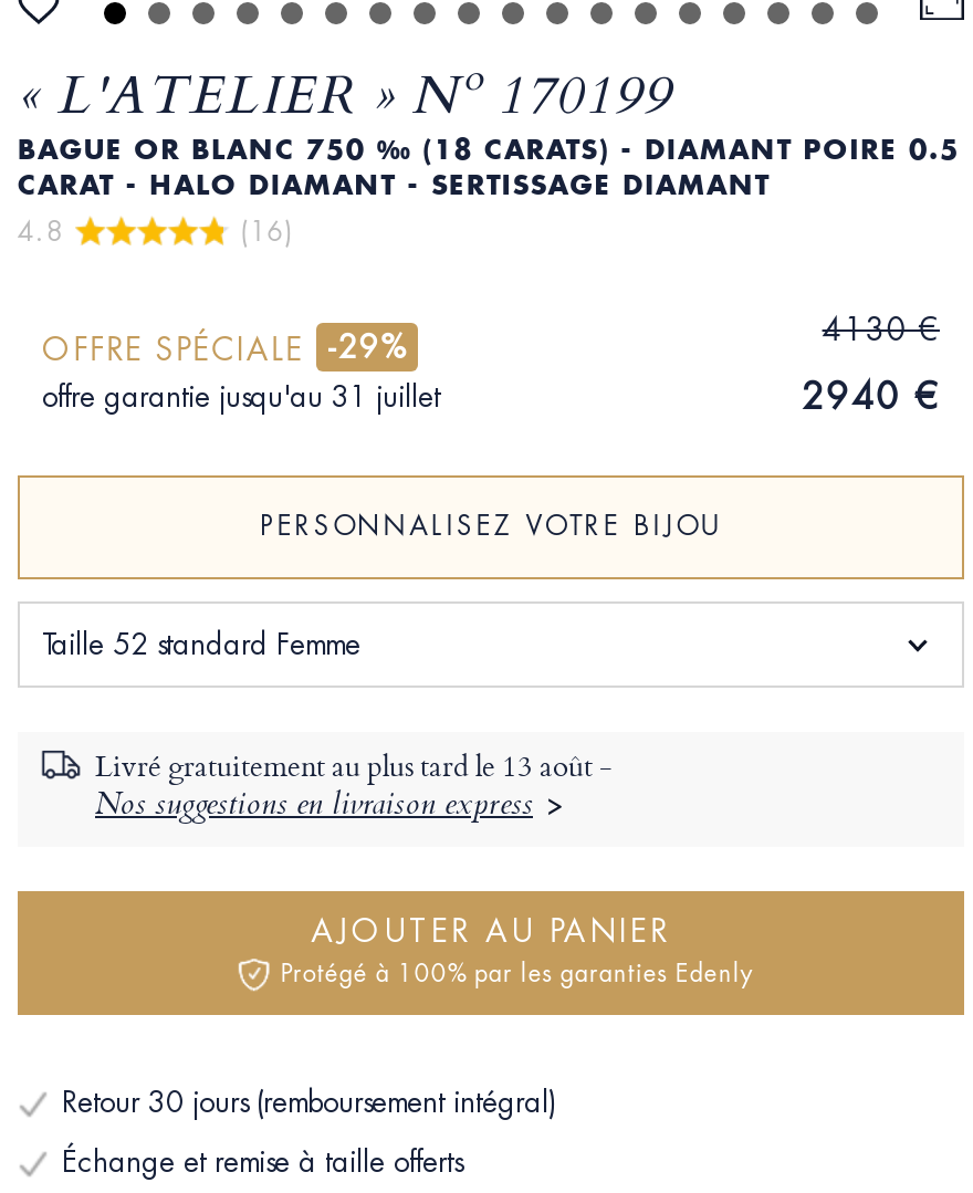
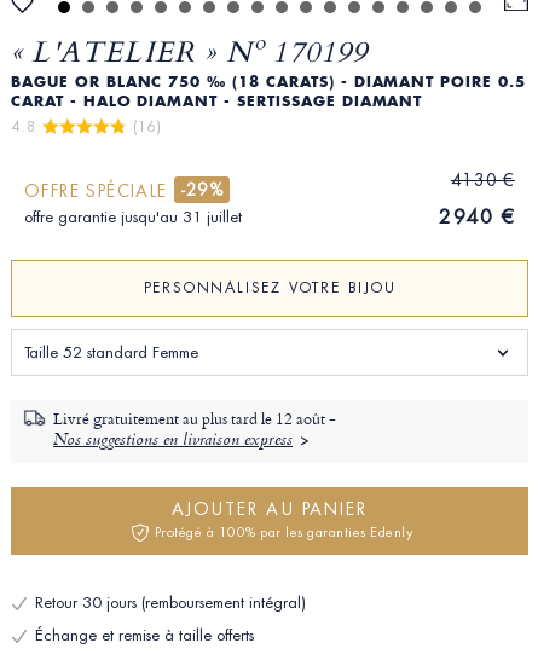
[95,743,613,787] Livré gratuitement au plus tard le 13 août - -> [53,406,336,430] Livré gratuitement au plus tard le 12 août -

